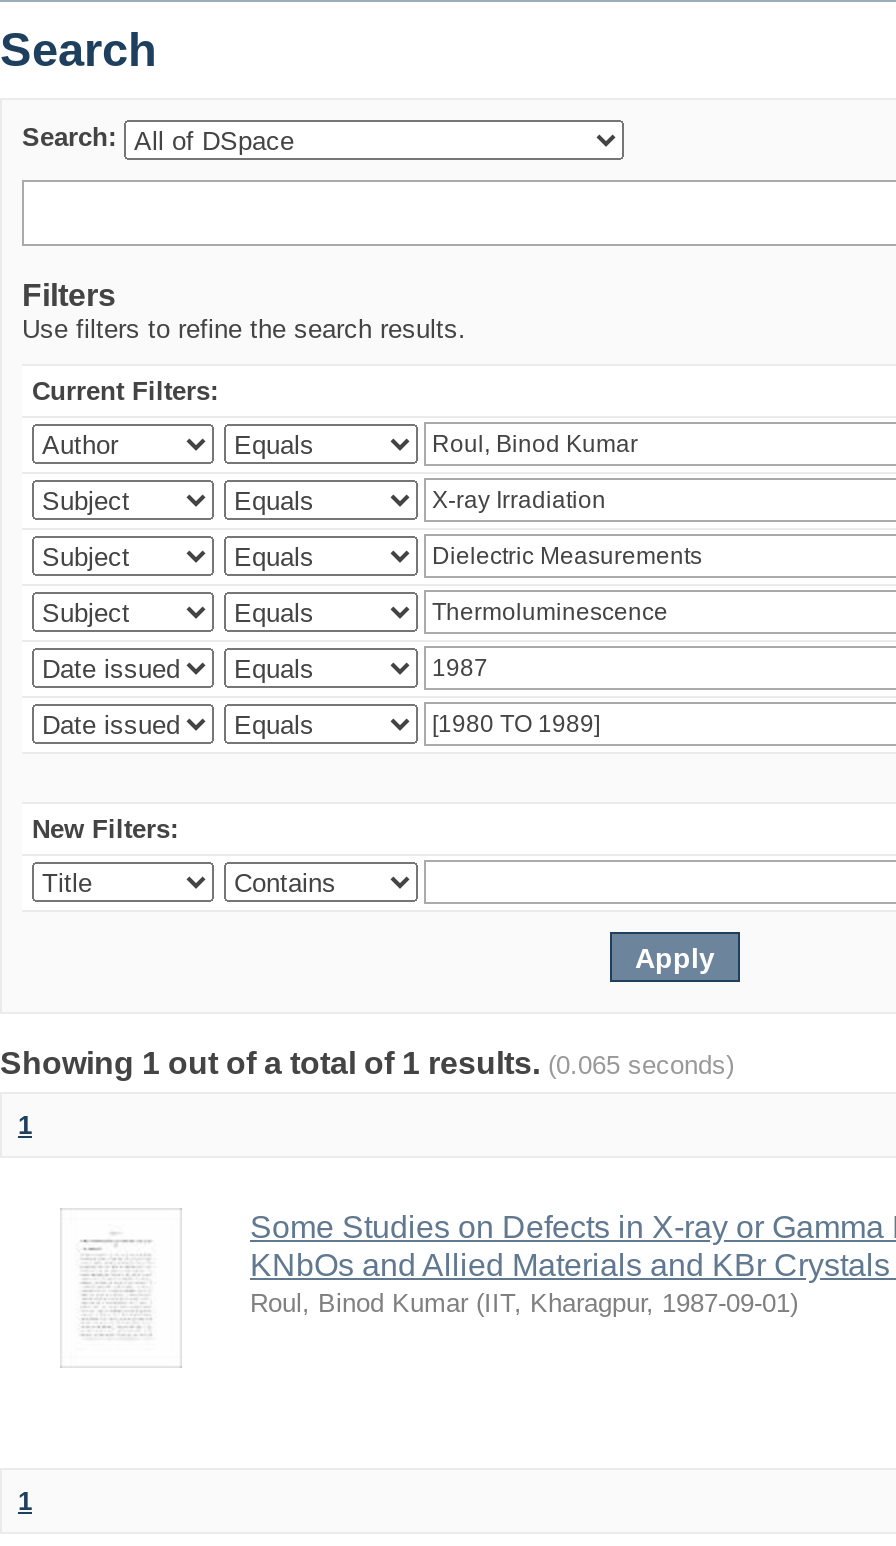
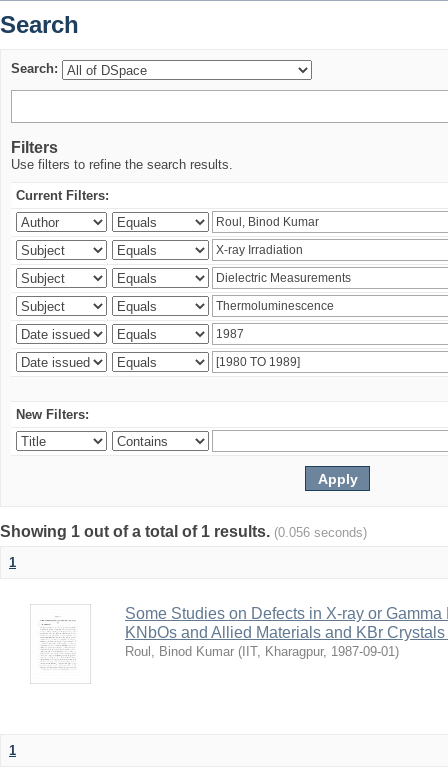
[0,1046,734,1080] Showing 1 out of a total of 1 results. (0.065 seconds) -> [0,523,367,540] Showing 1 out of a total of 1 results. (0.056 seconds)

